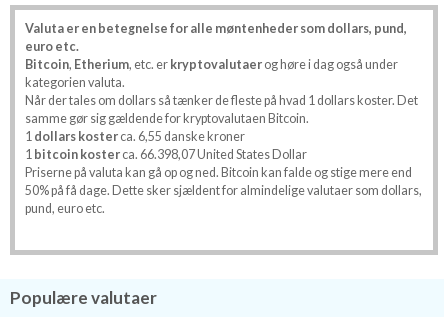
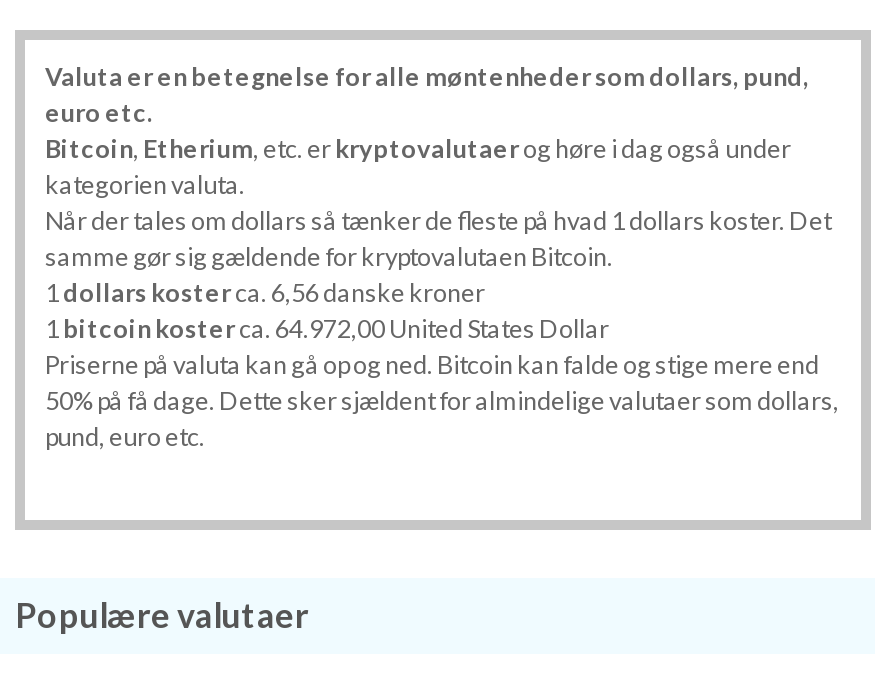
[25,129,245,144] 1dollars kosterca. 6,55 danske kroner -> [45,279,485,309] 1dollars kosterca. 6,56 danske kroner
[25,147,307,162] 1 bitcoin kosterca. 66.398,07 United States Dollar -> [45,315,609,345] 1 bitcoin kosterca. 64.972,00 United States Dollar

